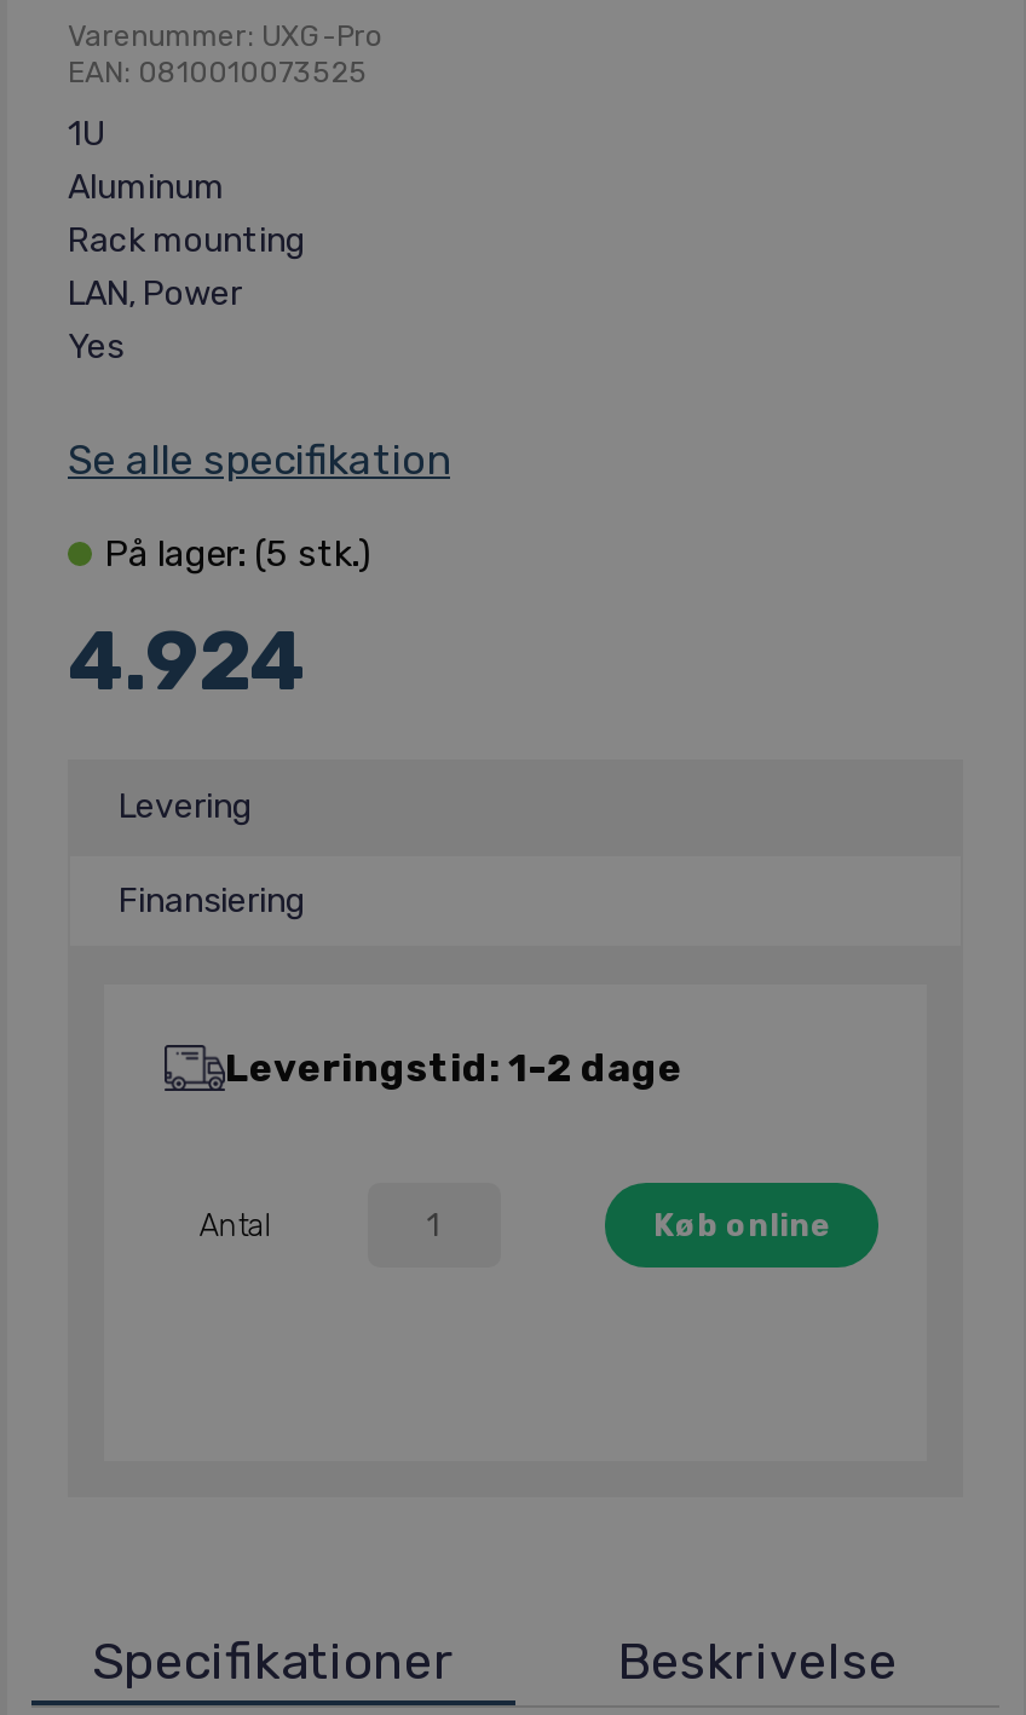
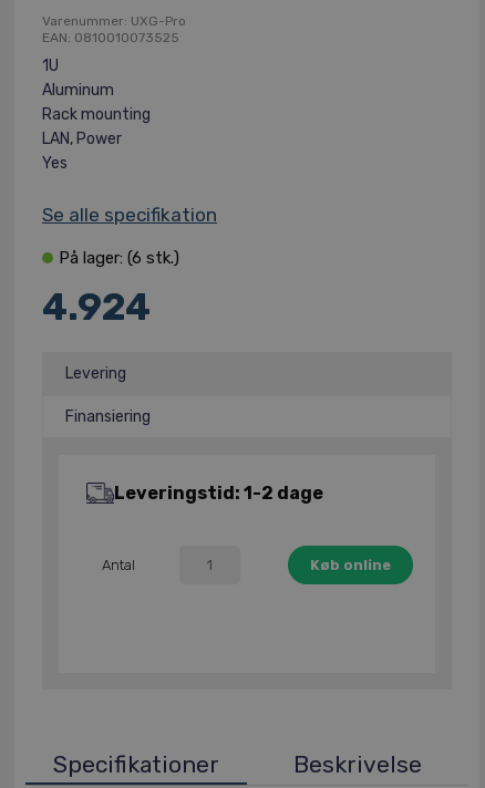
[104,532,370,576] På lager: (5 stk.) -> [59,248,179,268] På lager: (6 stk.)

